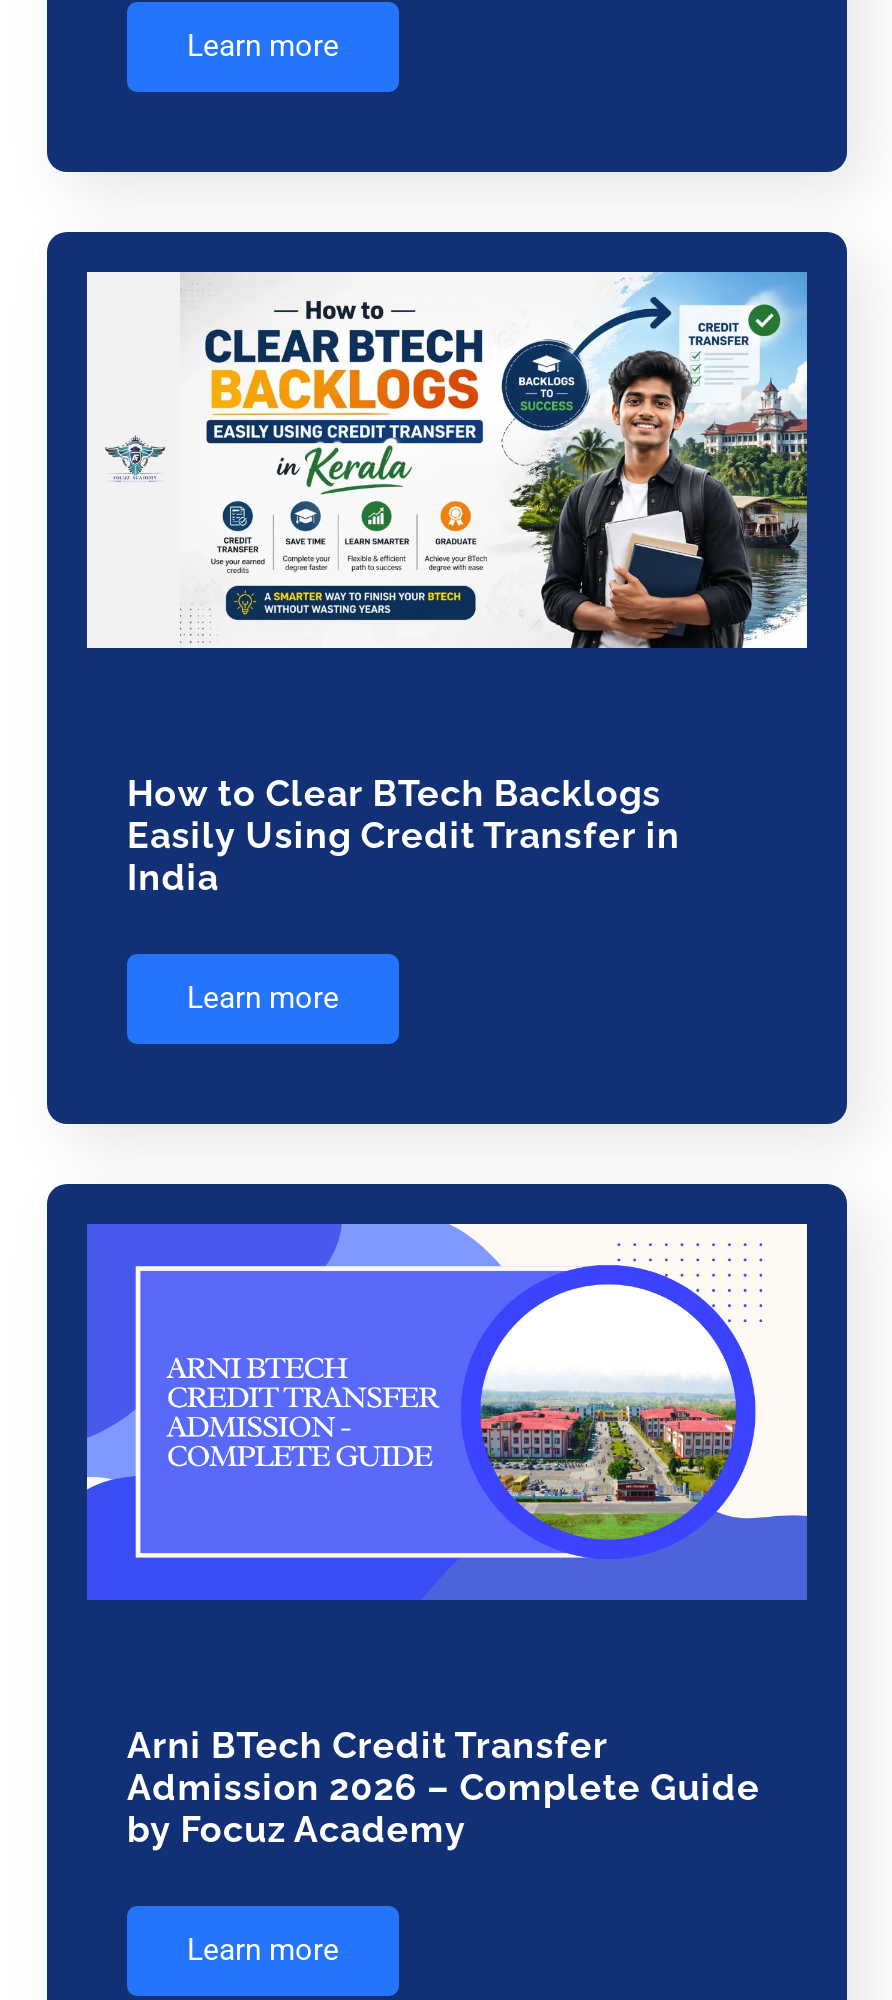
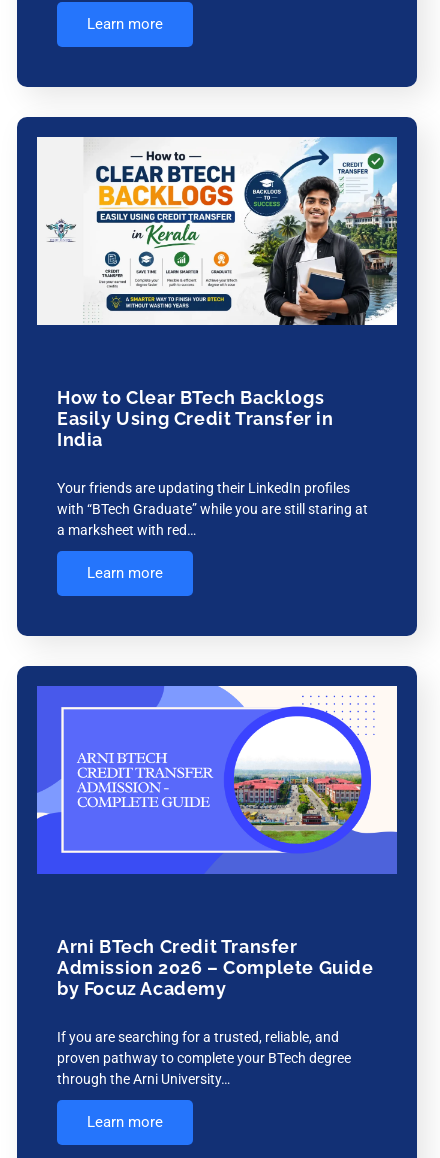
none -> [57,480,368,538] Your friends are updating their LinkedIn profiles | with “BTech Graduate” while you are still staring at | a marksheet with red…
none -> [57,1029,351,1087] If you are searching for a trusted, reliable, and | proven pathway to complete your BTech degree | through the Arni University…

